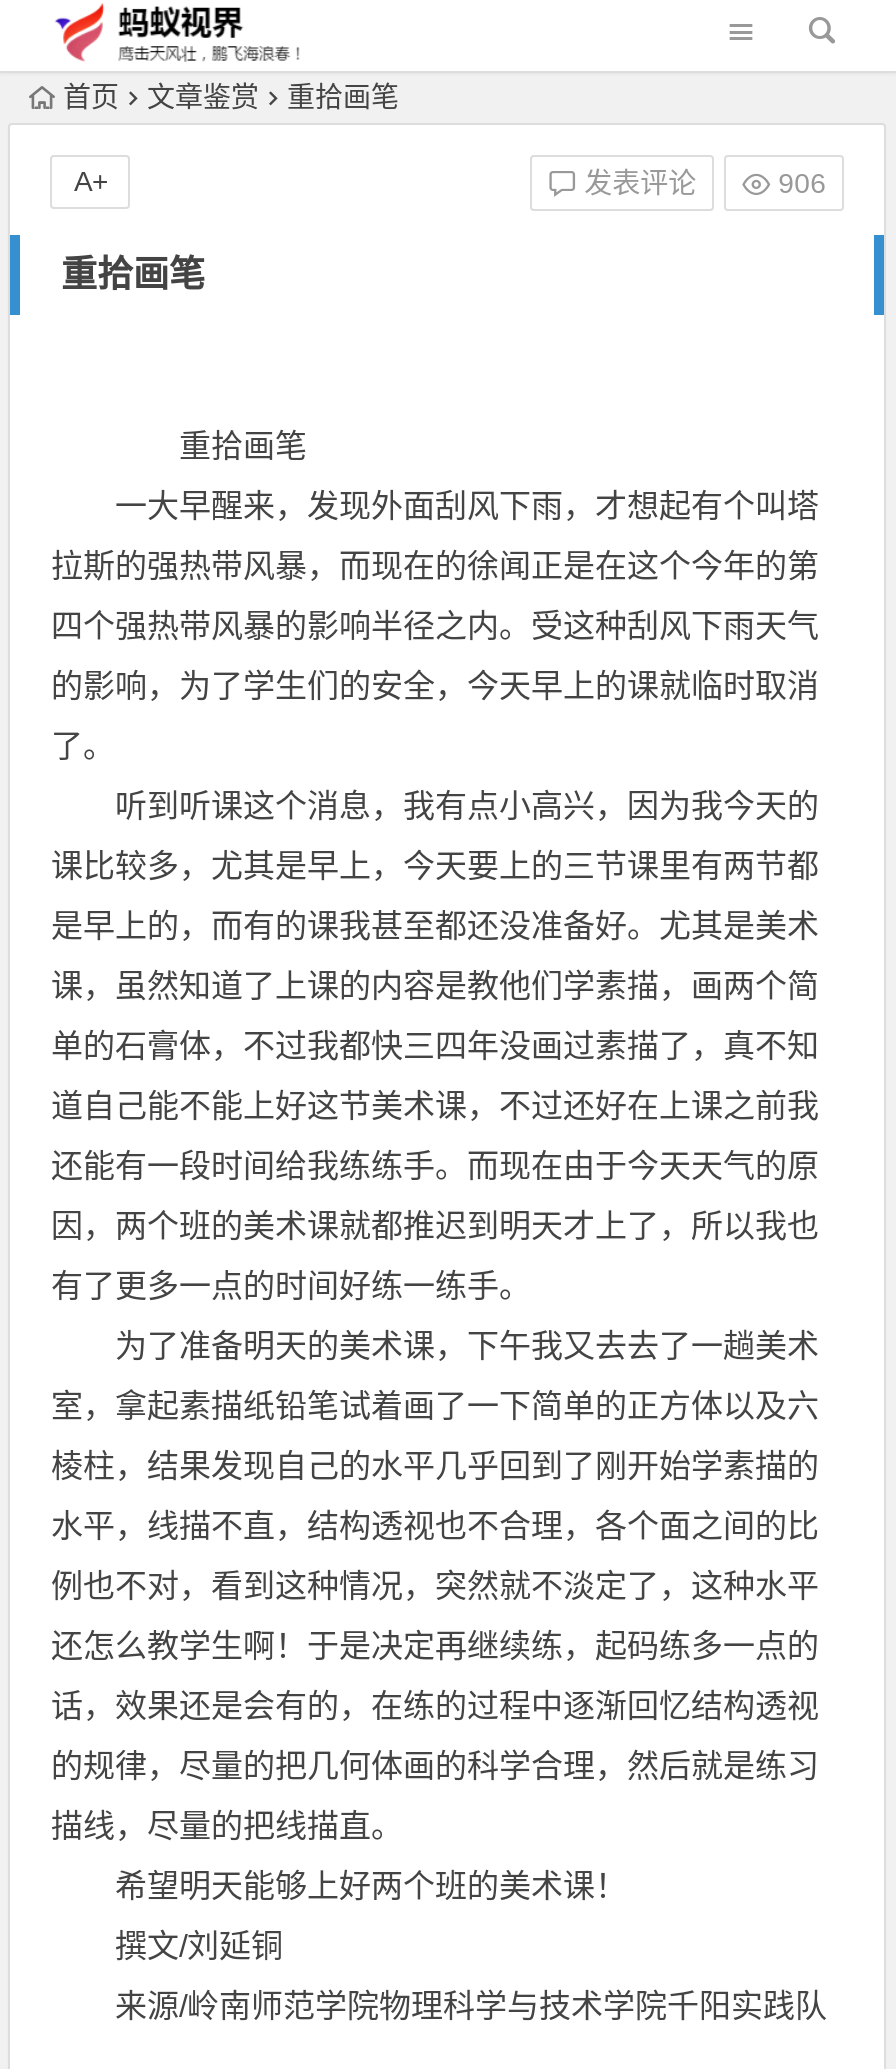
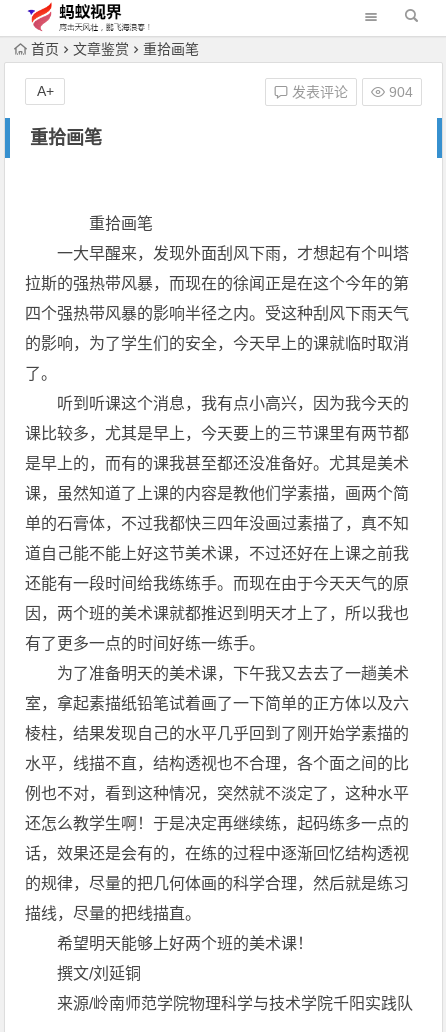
[770,167,826,199] 906 -> [385,84,413,100] 904

